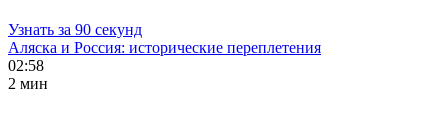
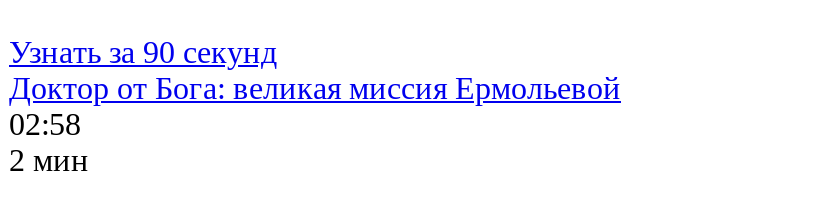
[8,39,321,56] Аляска и Россия: исторические переплетения -> [9,71,621,105] Доктор от Бога: великая миссия Ермольевой

